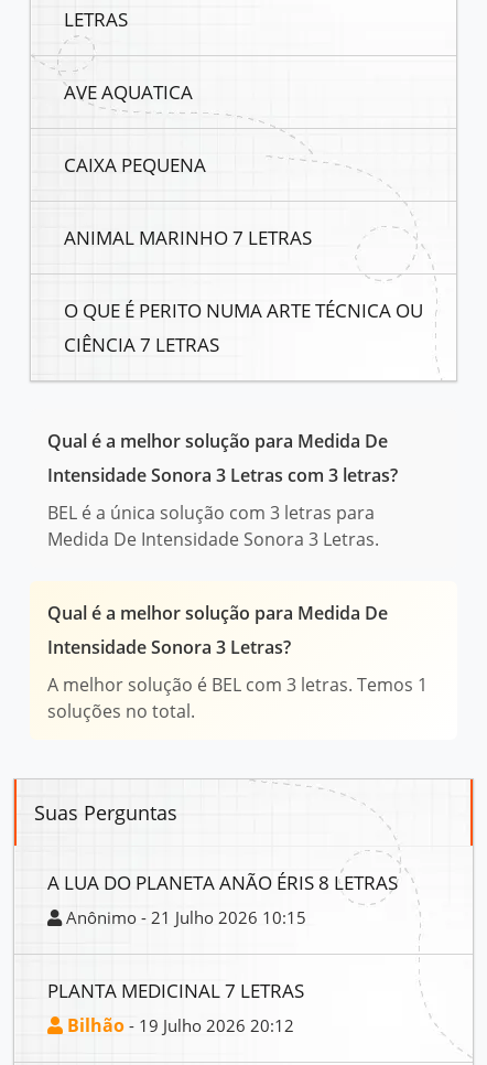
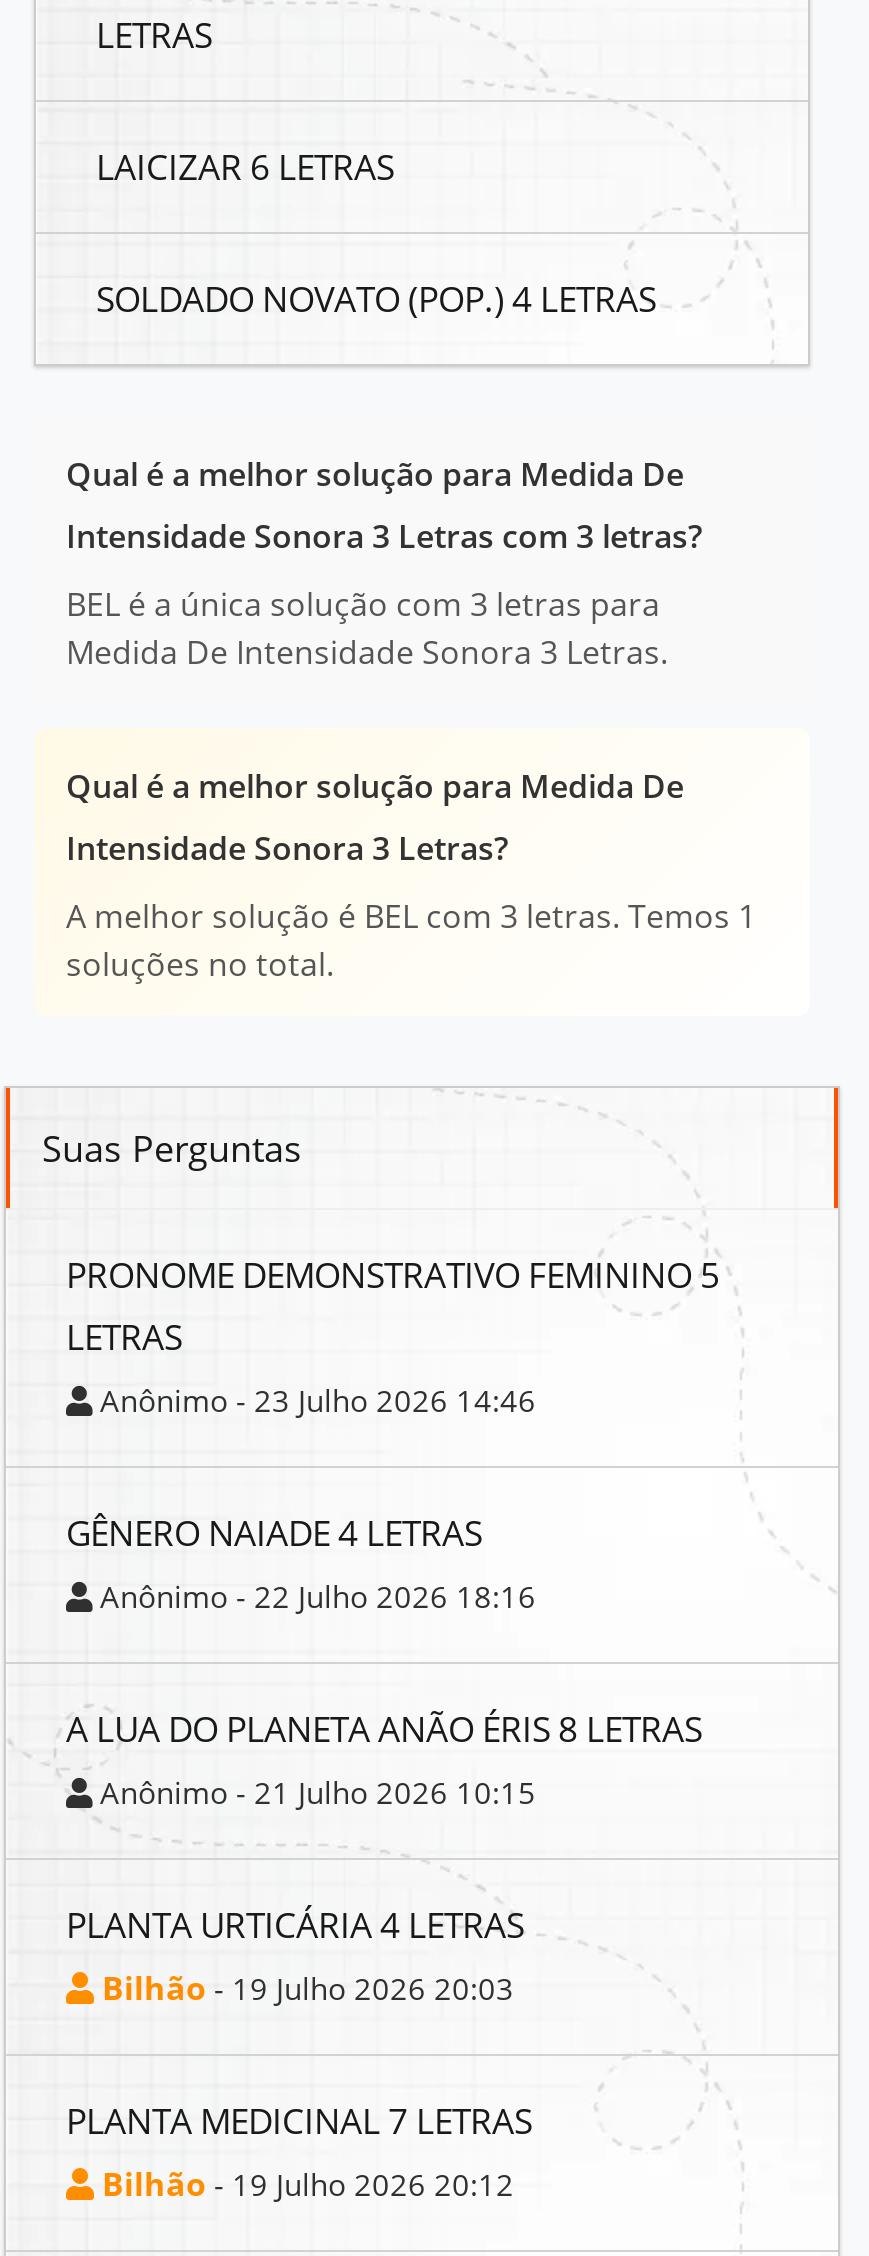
[64,78,423,357] AVE AQUATICA | CAIXA PEQUENA | ANIMAL MARINHO 7 LETRAS | O QUE É PERITO NUMA ARTE TÉCNICA OU | CIÊNCIA 7 LETRAS -> [96,142,656,322] LAICIZAR 6 LETRAS | SOLDADO NOVATO (POP.) 4 LETRAS
moved [34,429,428,826] -> [42,452,756,1172]: Qual é a melhor solução para Medida De | Intensidade Sonora 3 Letras com 3 letras? | BEL é a única solução com 3 letras para | ... | soluções no total. | Suas Perguntas
none -> [66,1250,720,1616] PRONOME DEMONSTRATIVO FEMININO 5 | LETRAS | Anônimo - 23 Julho 2026 14:46 | GÊNERO NAIADE 4 LETRAS | Anônimo - 22 Julho 2026 18:16
none -> [66,1900,524,2010] PLANTA URTICÁRIA 4 LETRAS | Bilhão - 19 Julho 2026 20:03

